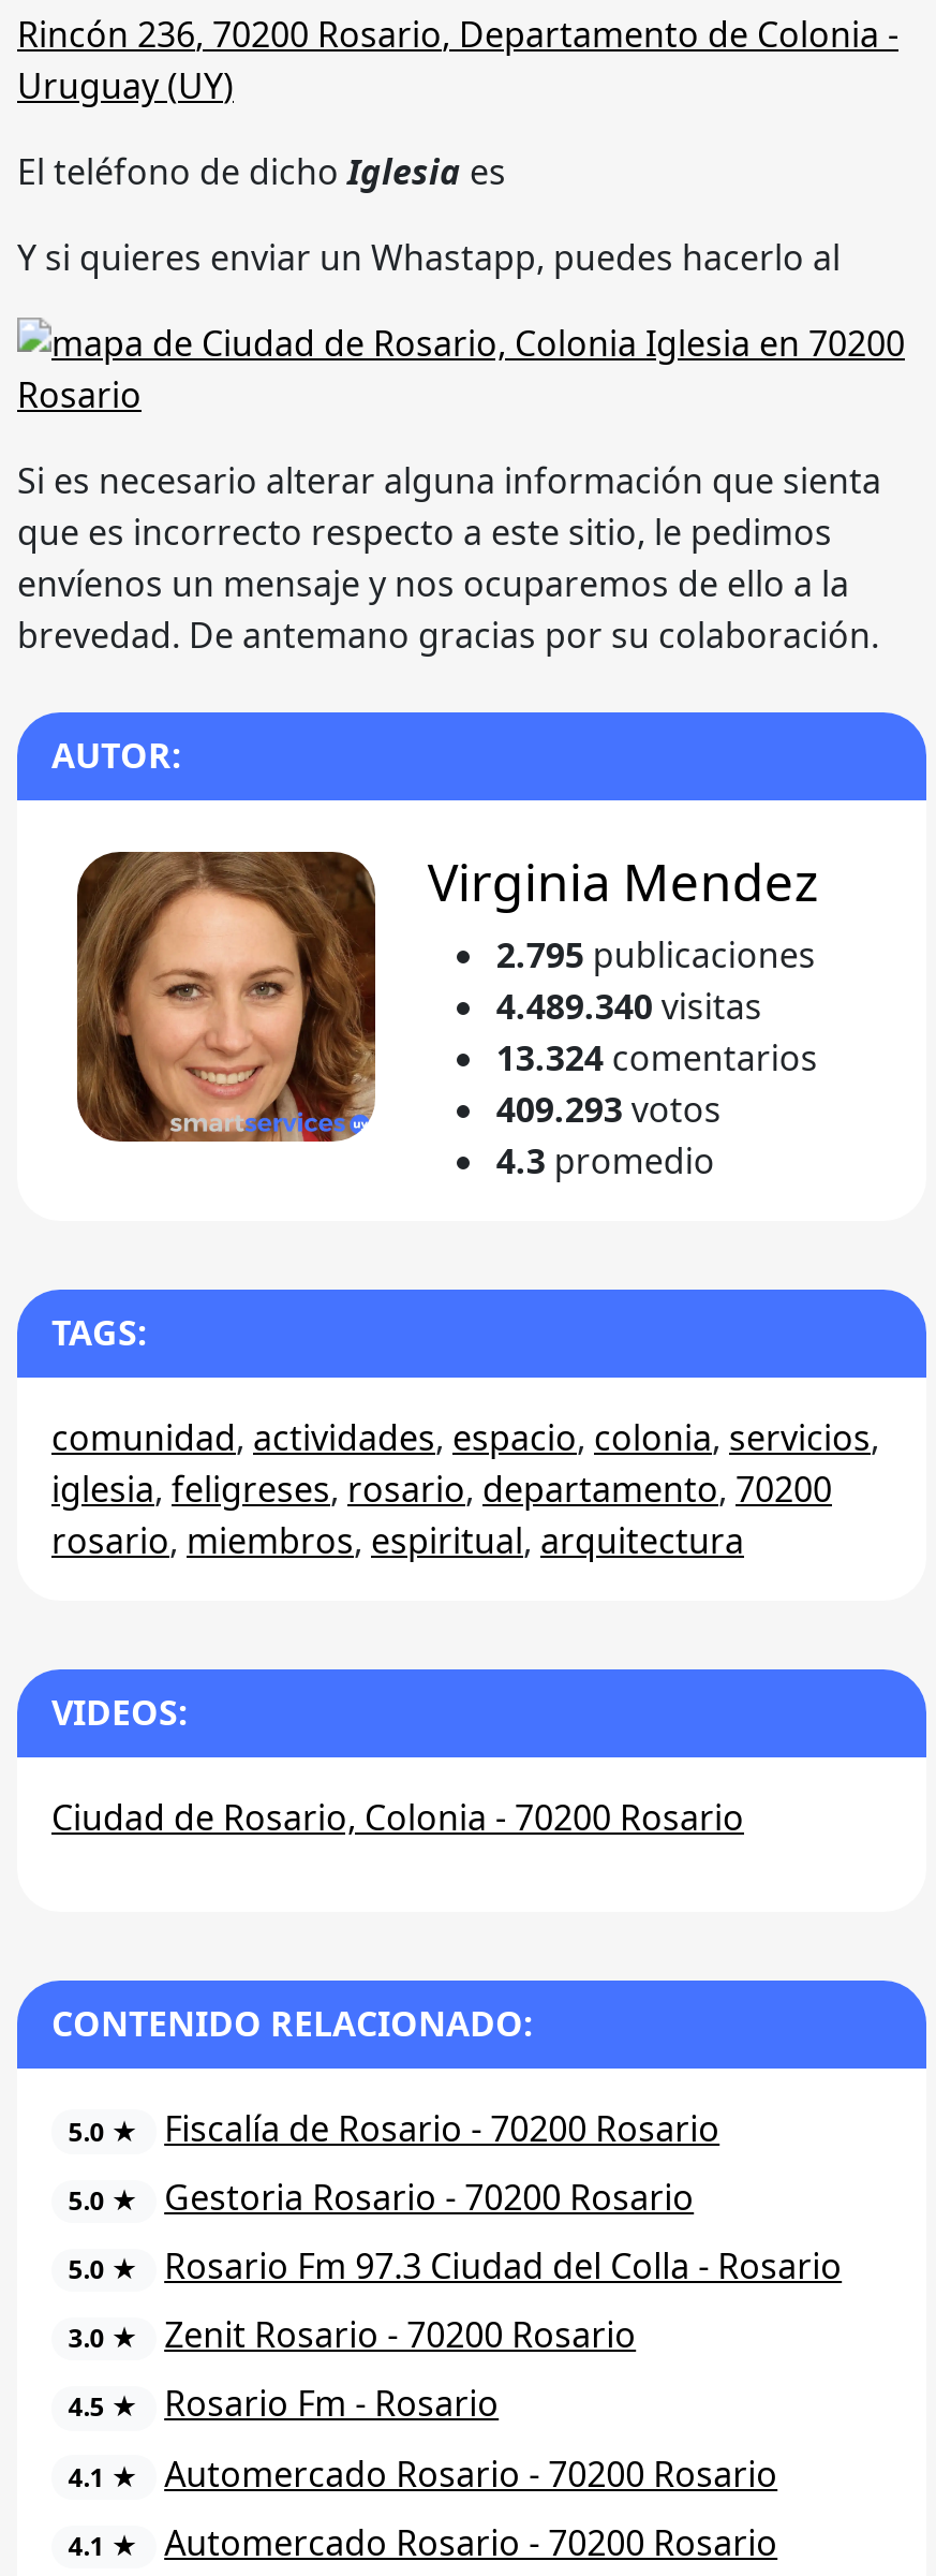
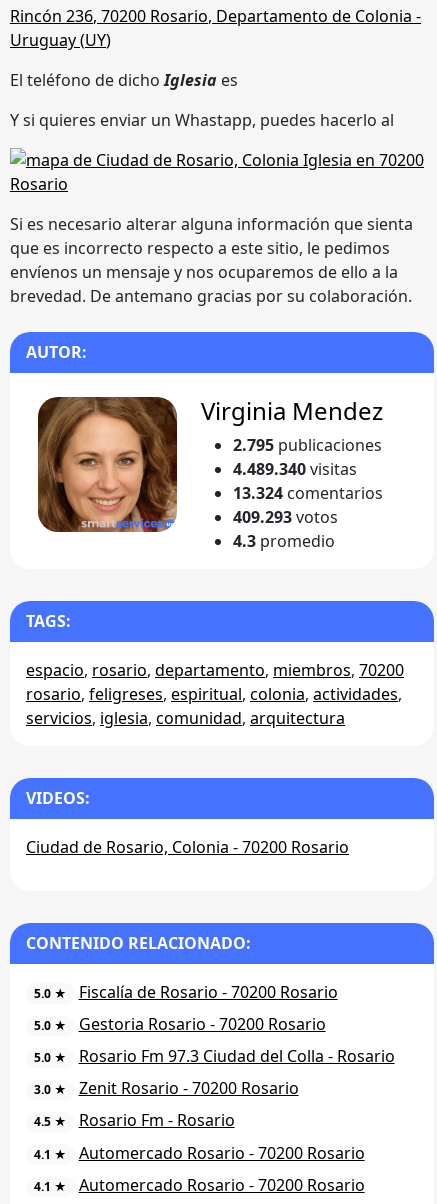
[51,1413,879,1563] comunidad, actividades, espacio, colonia, servicios, | iglesia, feligreses, rosario, departamento, 70200 | rosario, miembros, espiritual, arquitectura -> [26,659,404,729] espacio, rosario, departamento, miembros, 70200 | rosario, feligreses, espiritual, colonia, actividades, | servicios, iglesia, comunidad, arquitectura

